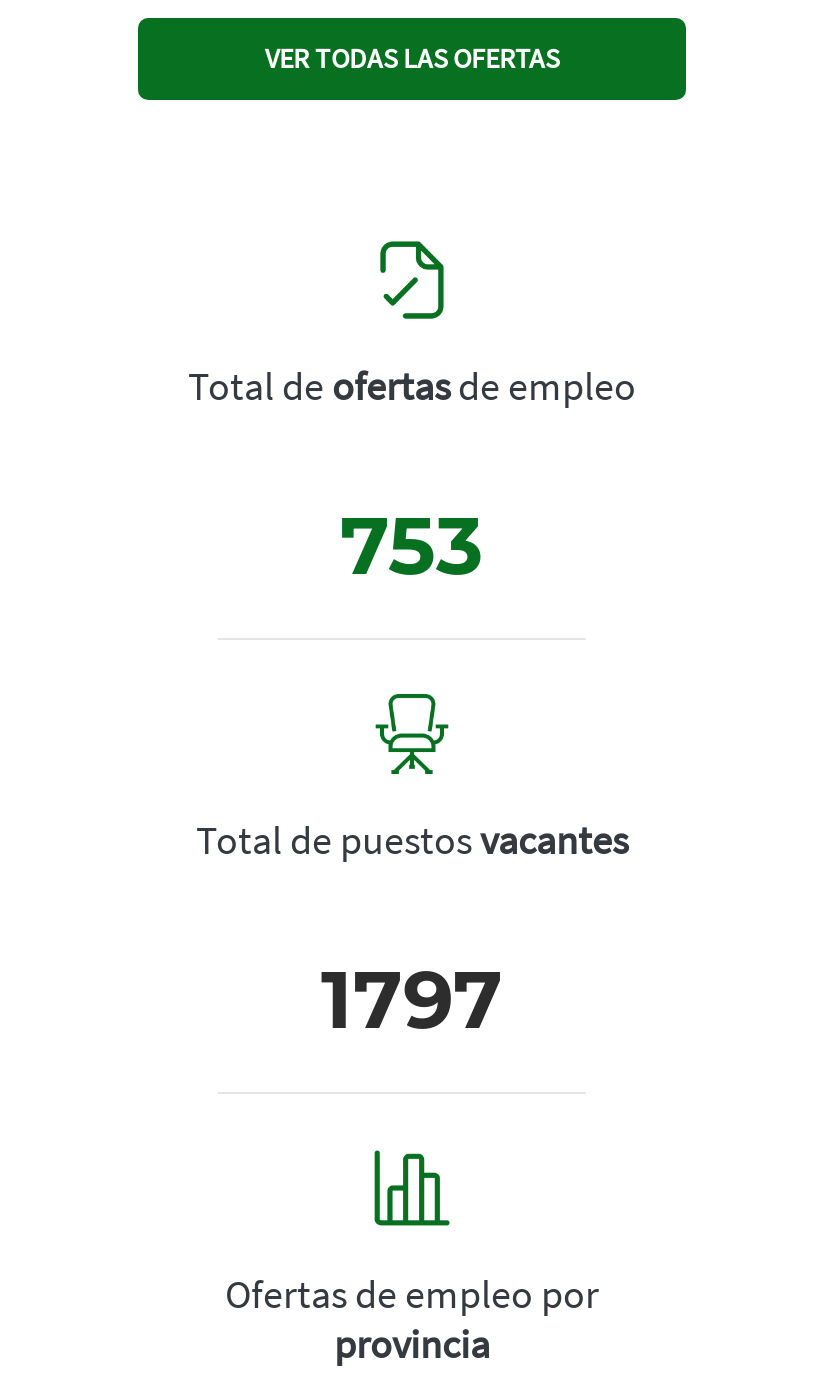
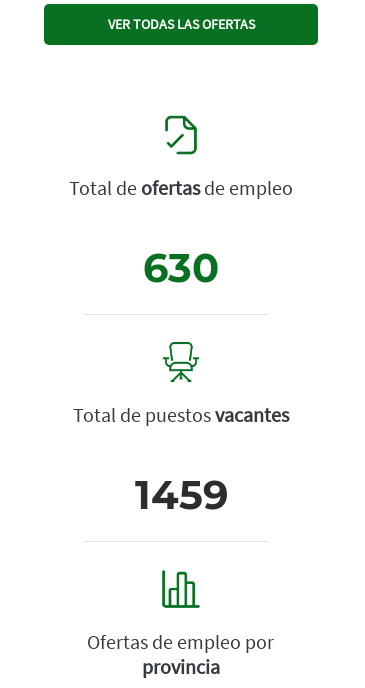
[340,496,484,594] 753 -> [143,243,219,292] 630
[321,950,503,1048] 1797 -> [134,470,227,519] 1459

